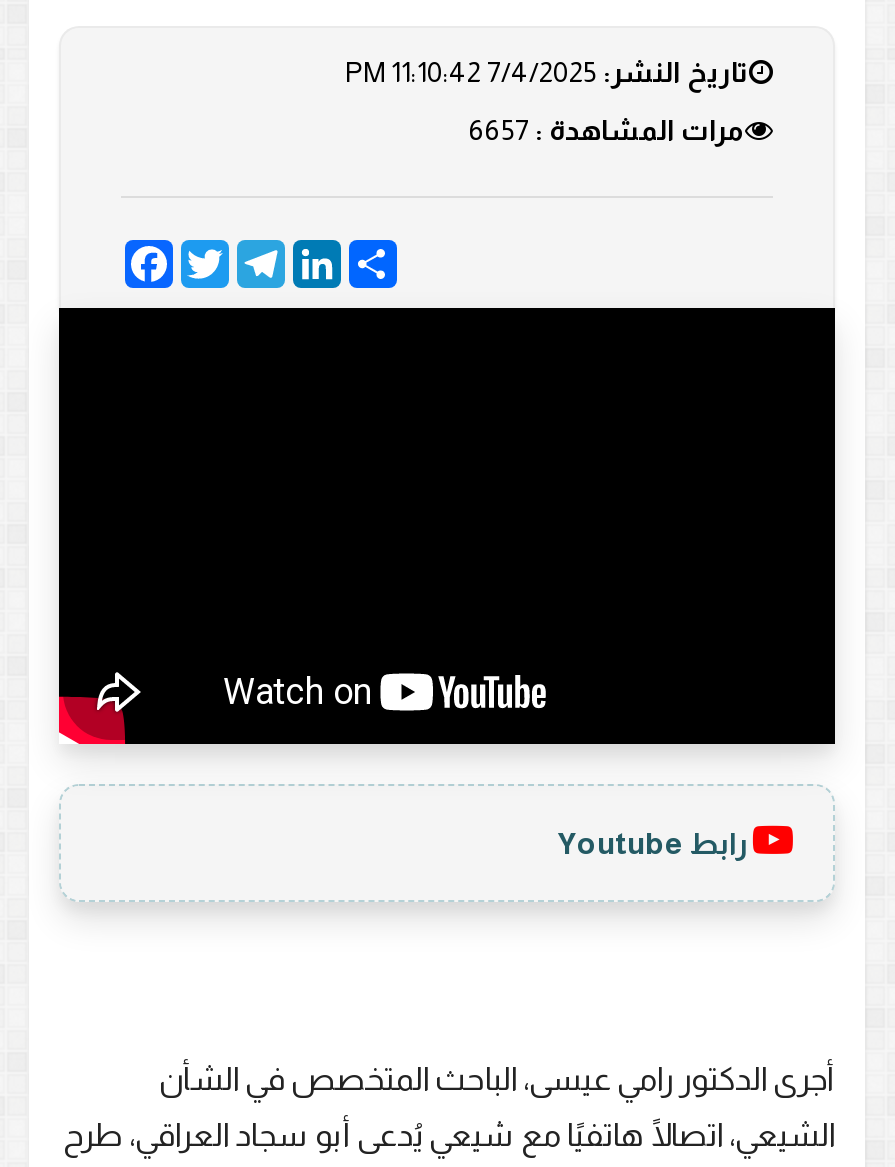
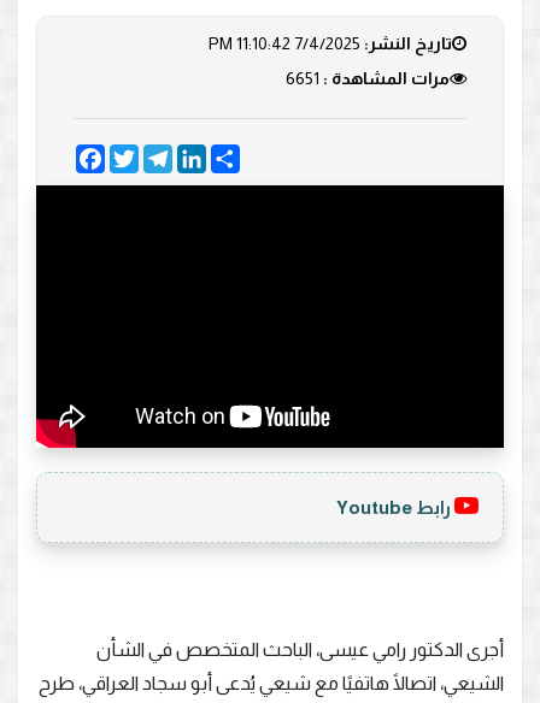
[469,114,745,146] مرات المشاهدة : 6657 -> [286,69,450,88] مرات المشاهدة : 6651

